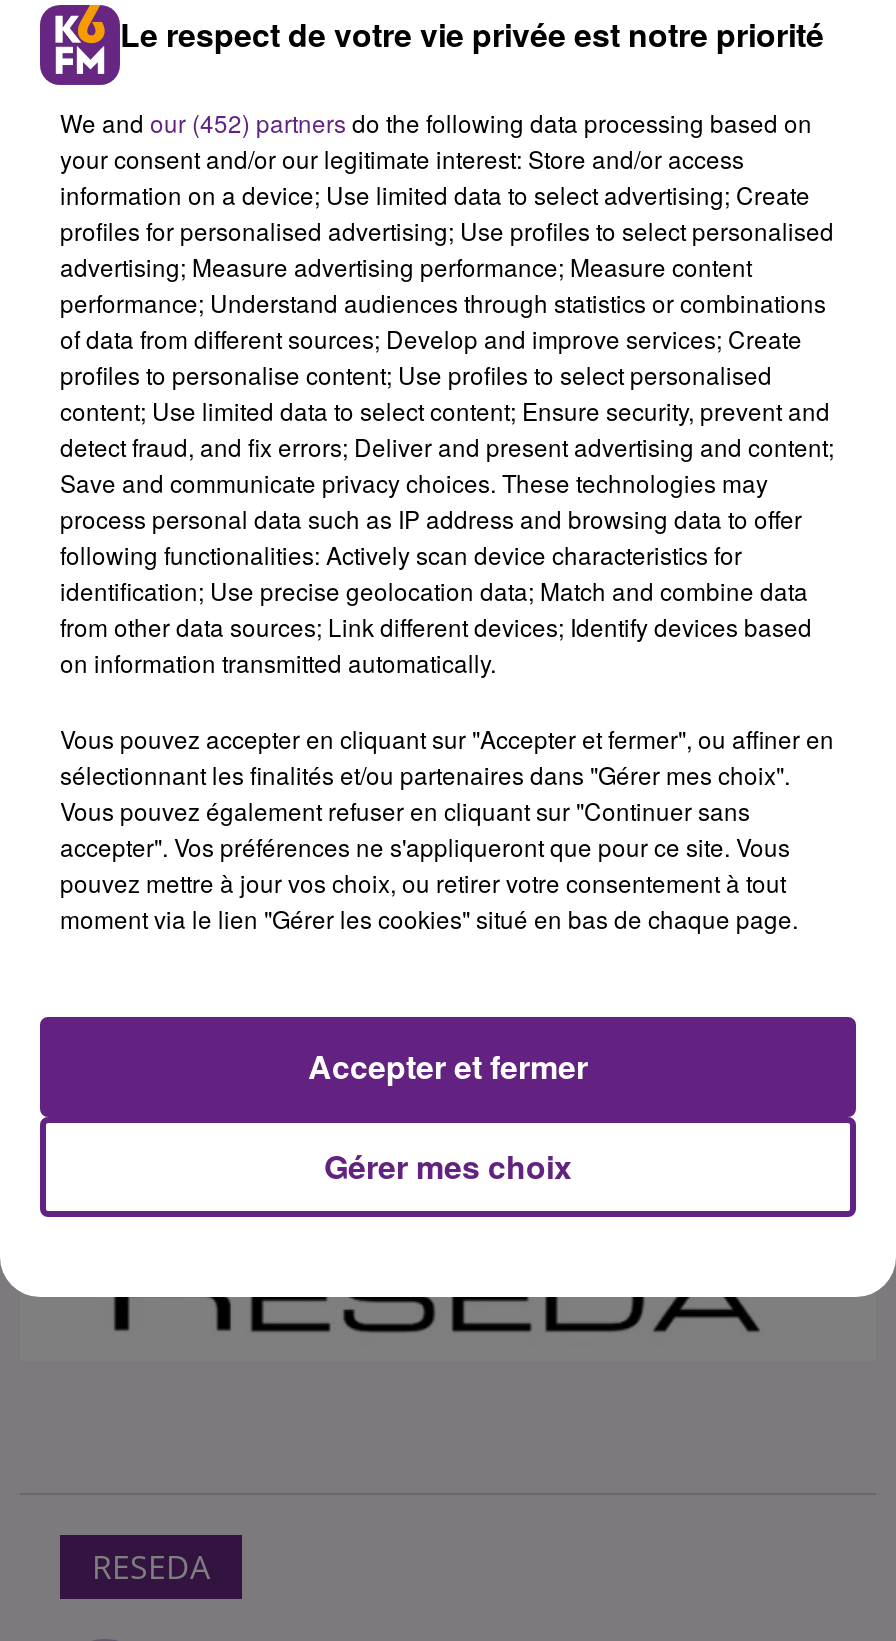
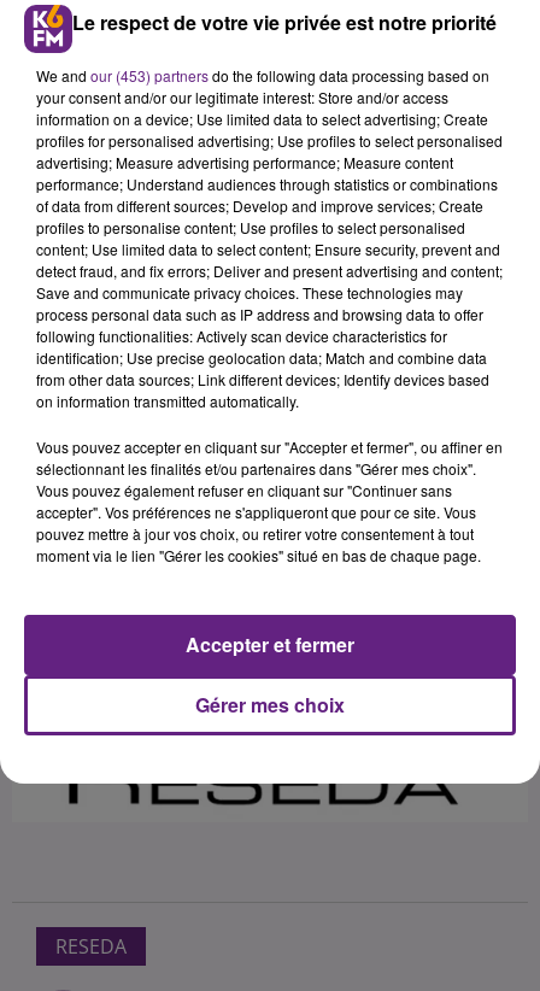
[60,105,812,139] We and our (452) partners do the following data processing based on -> [36,65,489,86] We and our (453) partners do the following data processing based on

